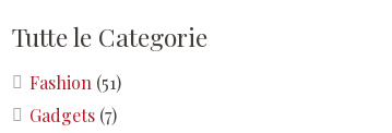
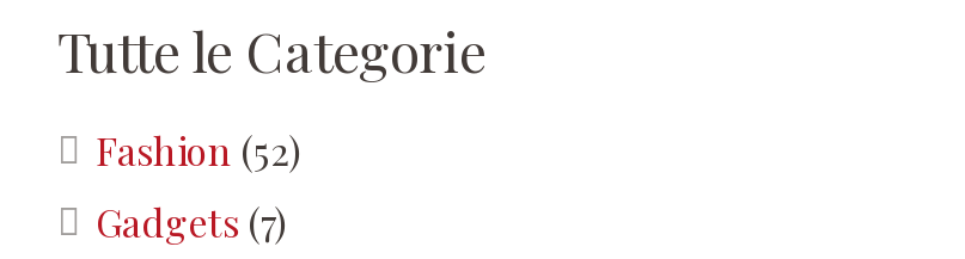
[29,71,121,94] Fashion (51) -> [96,125,301,175] Fashion (52)

